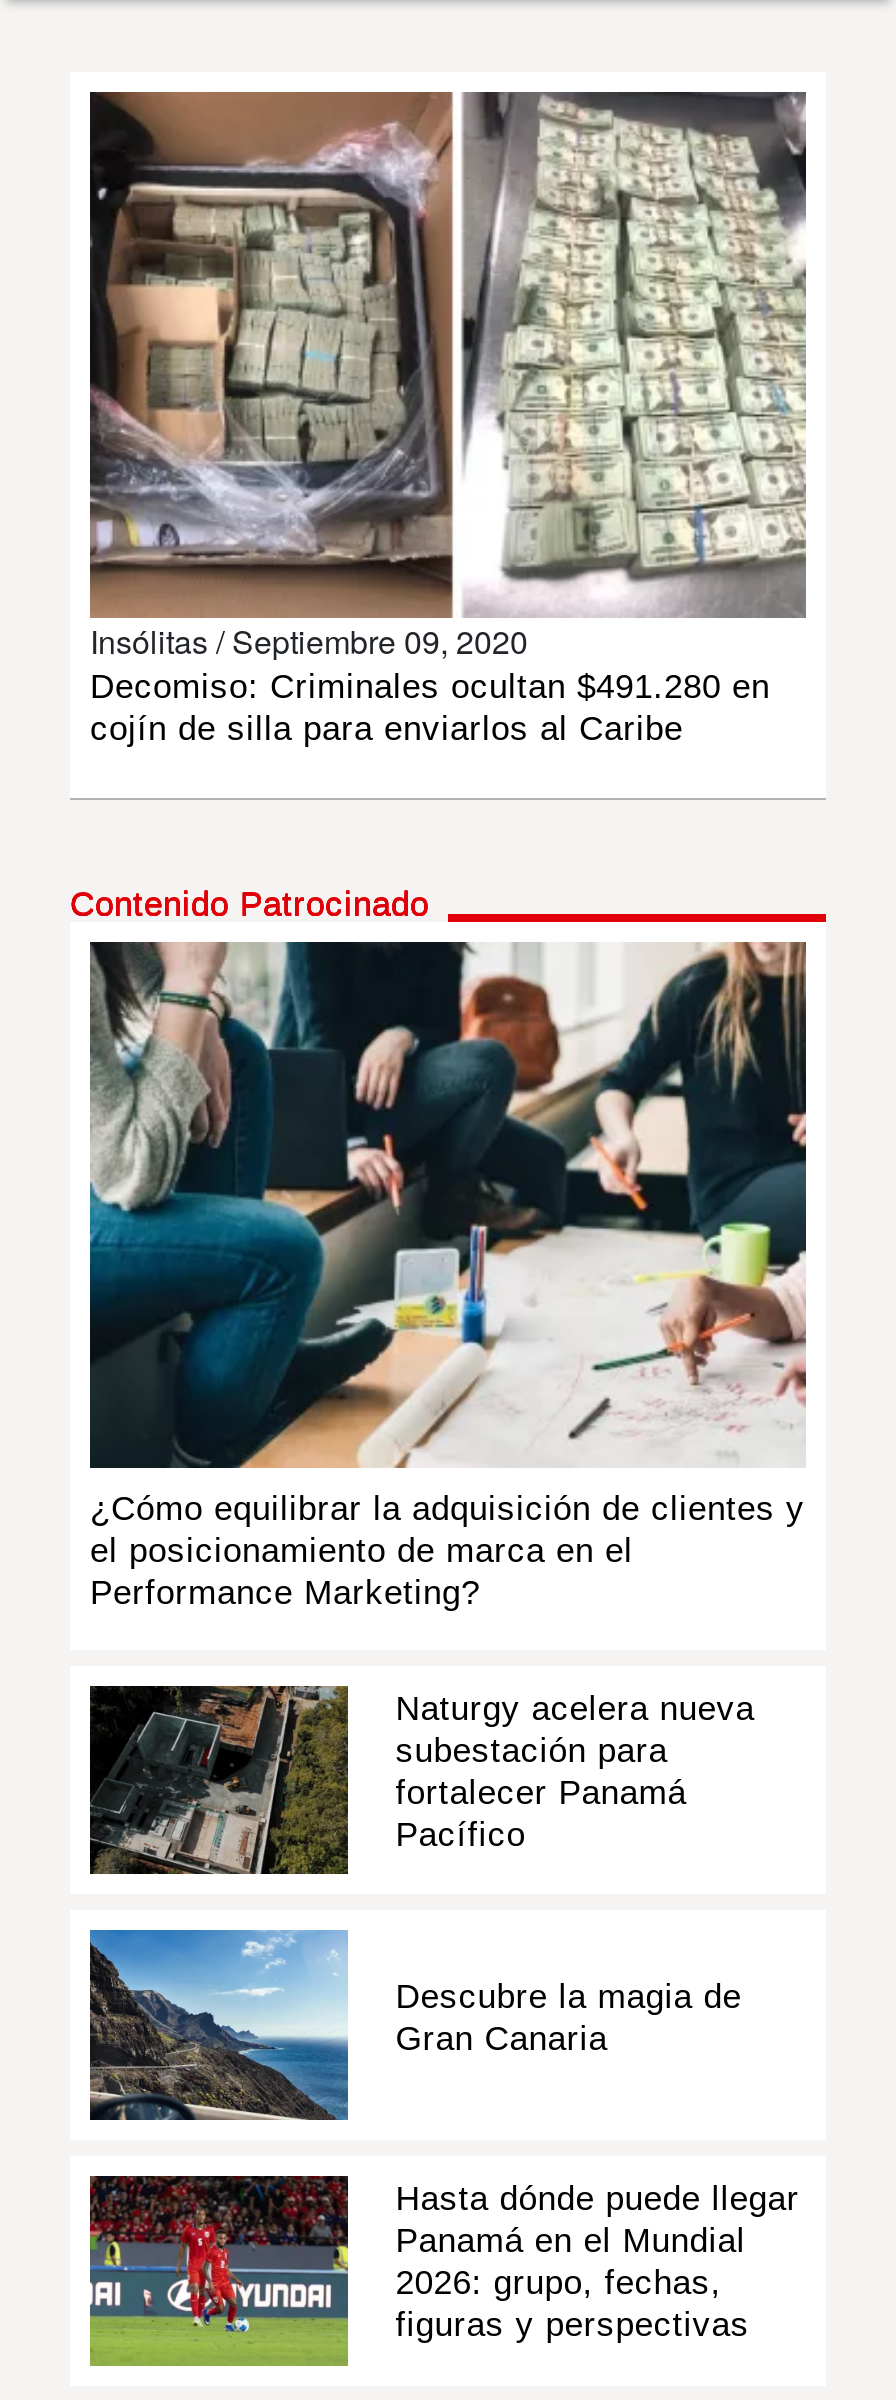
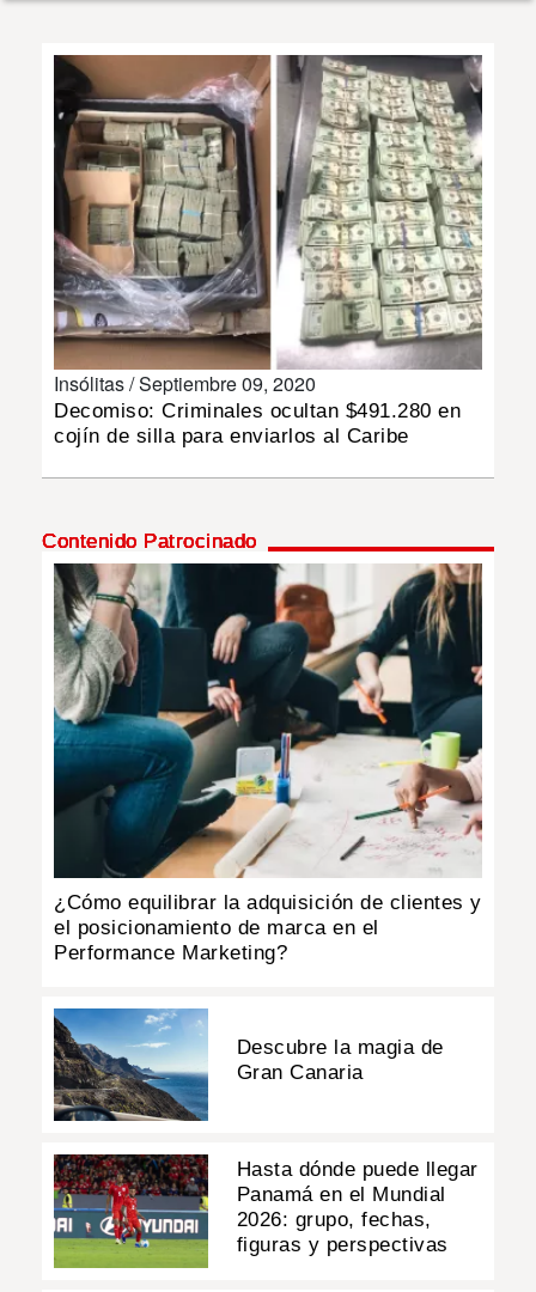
[90,1682,755,1876] [image] | Naturgy acelera nueva | subestación para | fortalecer Panamá | Pacífico -> none

